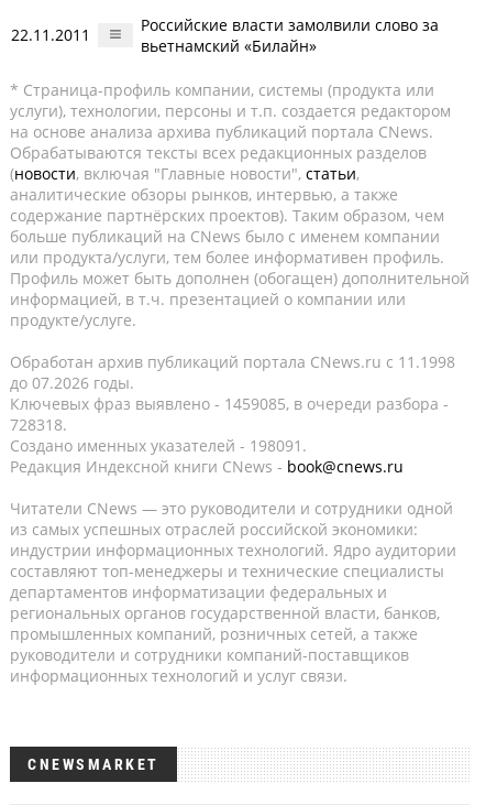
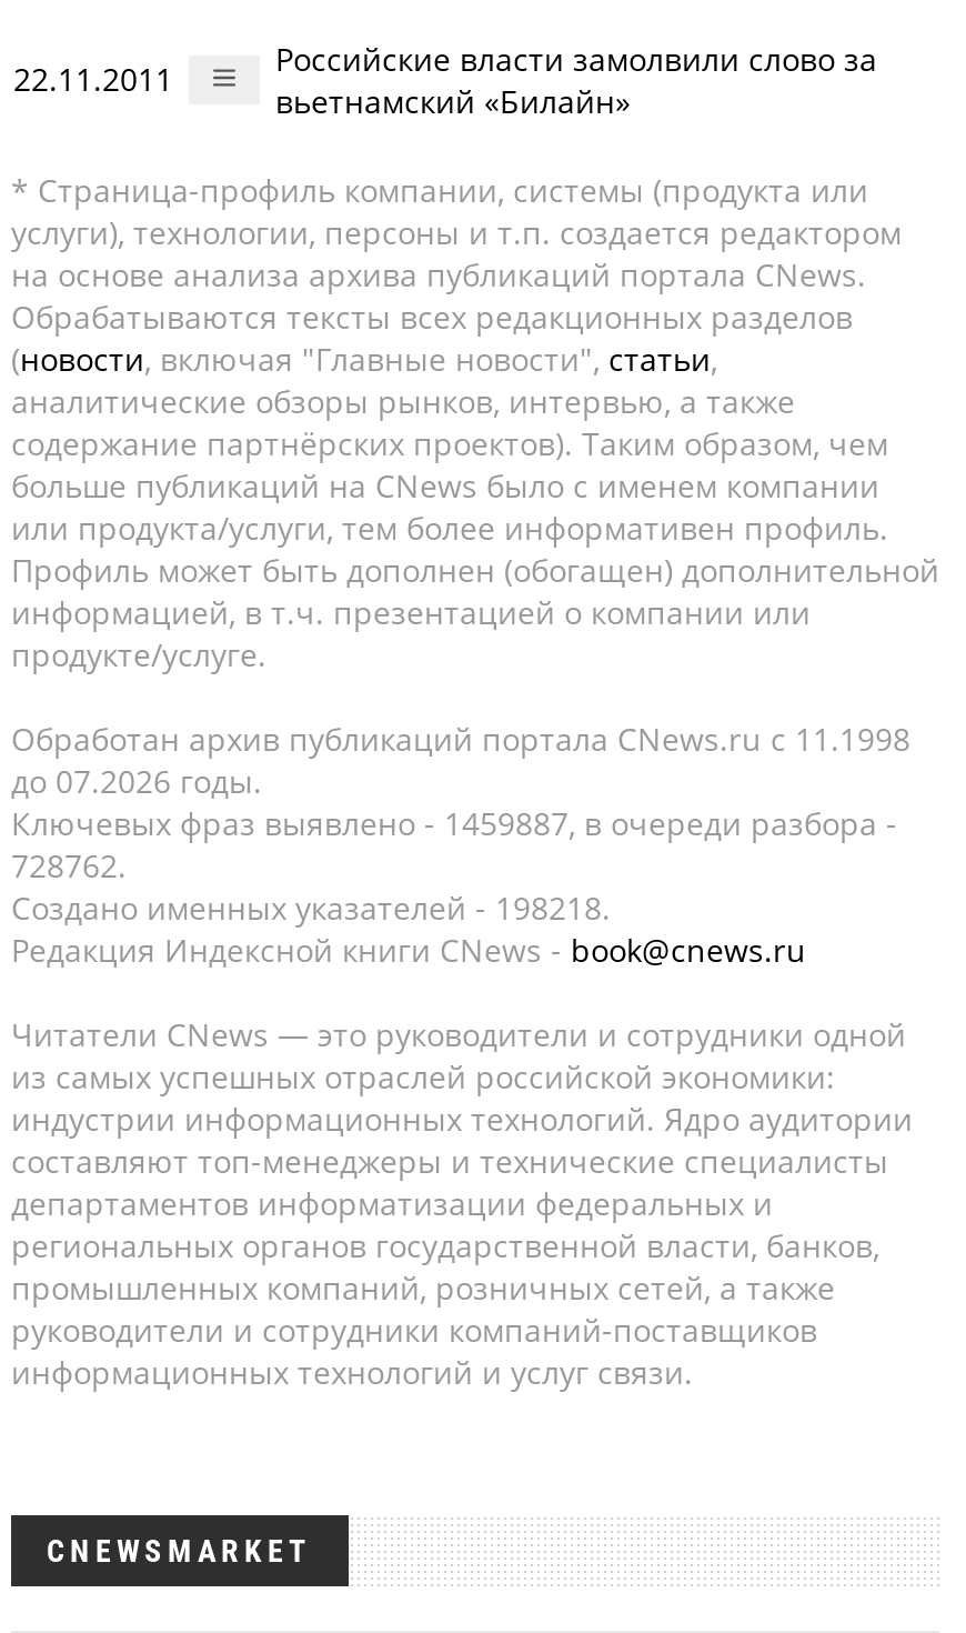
[10,393,449,414] Ключевых фраз выявлено - 1459085, в очереди разбора - -> [11,802,897,844] Ключевых фраз выявлено - 1459887, в очереди разбора -
[10,414,67,435] 728318. -> [11,844,127,886] 728762.
[10,435,307,456] Создано именных указателей - 198091. -> [11,886,611,929] Создано именных указателей - 198218.

